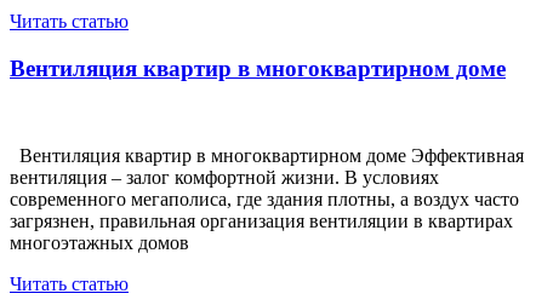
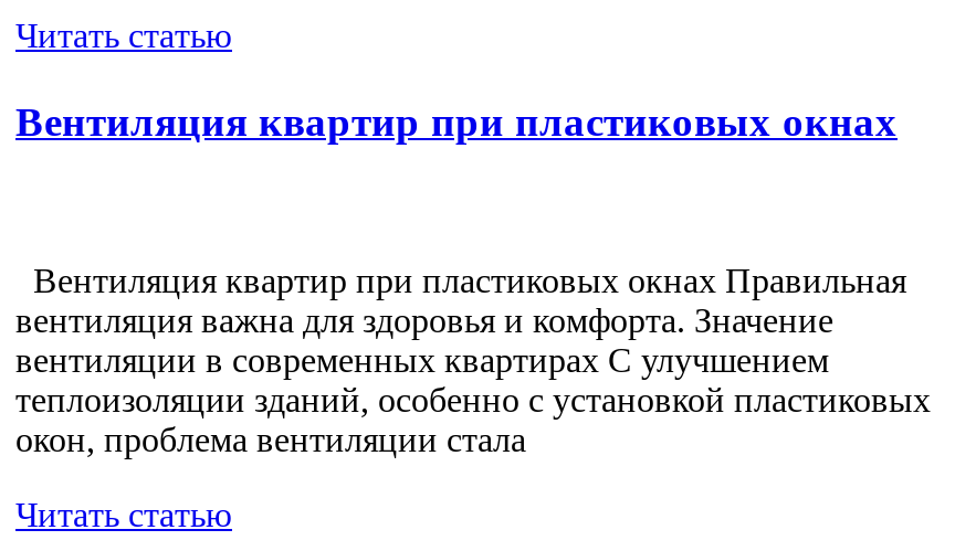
[10,55,506,81] Вентиляция квартир в многоквартирном доме -> [15,98,898,144] Вентиляция квартир при пластиковых окнах
[10,146,524,253] Вентиляция квартир в многоквартирном доме Эффективная | вентиляция – залог комфортной жизни. В условиях | современного мегаполиса, где здания плотны, а воздух часто | загрязнен, правильная организация вентиляции в квартирах | многоэтажных домов -> [15,263,931,459] Вентиляция квартир при пластиковых окнах Правильная | вентиляция важна для здоровья и комфорта. Значение | вентиляции в современных квартирах С улучшением | теплоизоляции зданий, особенно с установкой пластиковых | окон, проблема вентиляции стала

